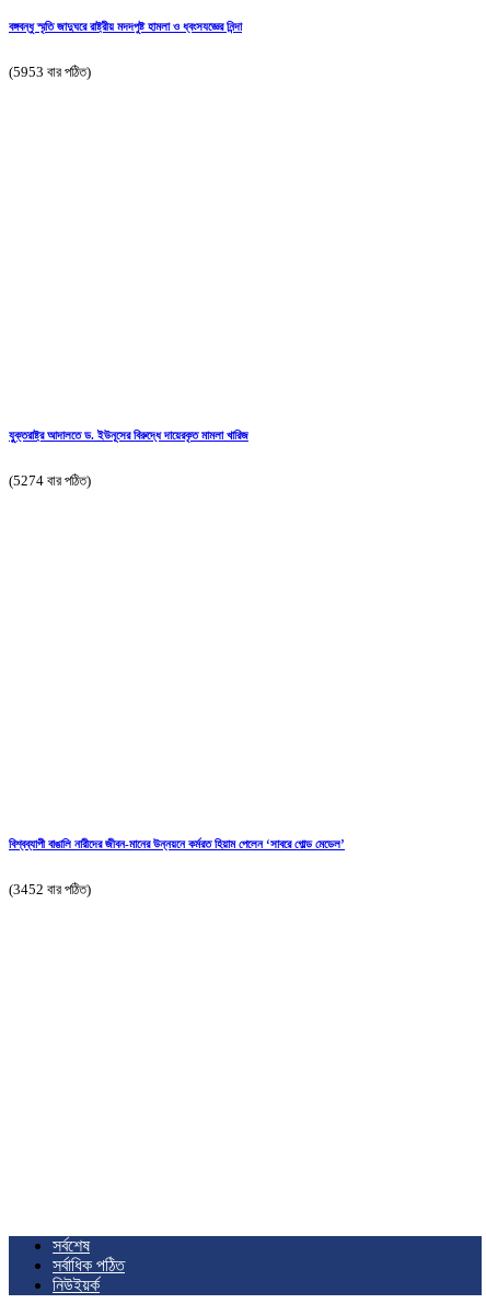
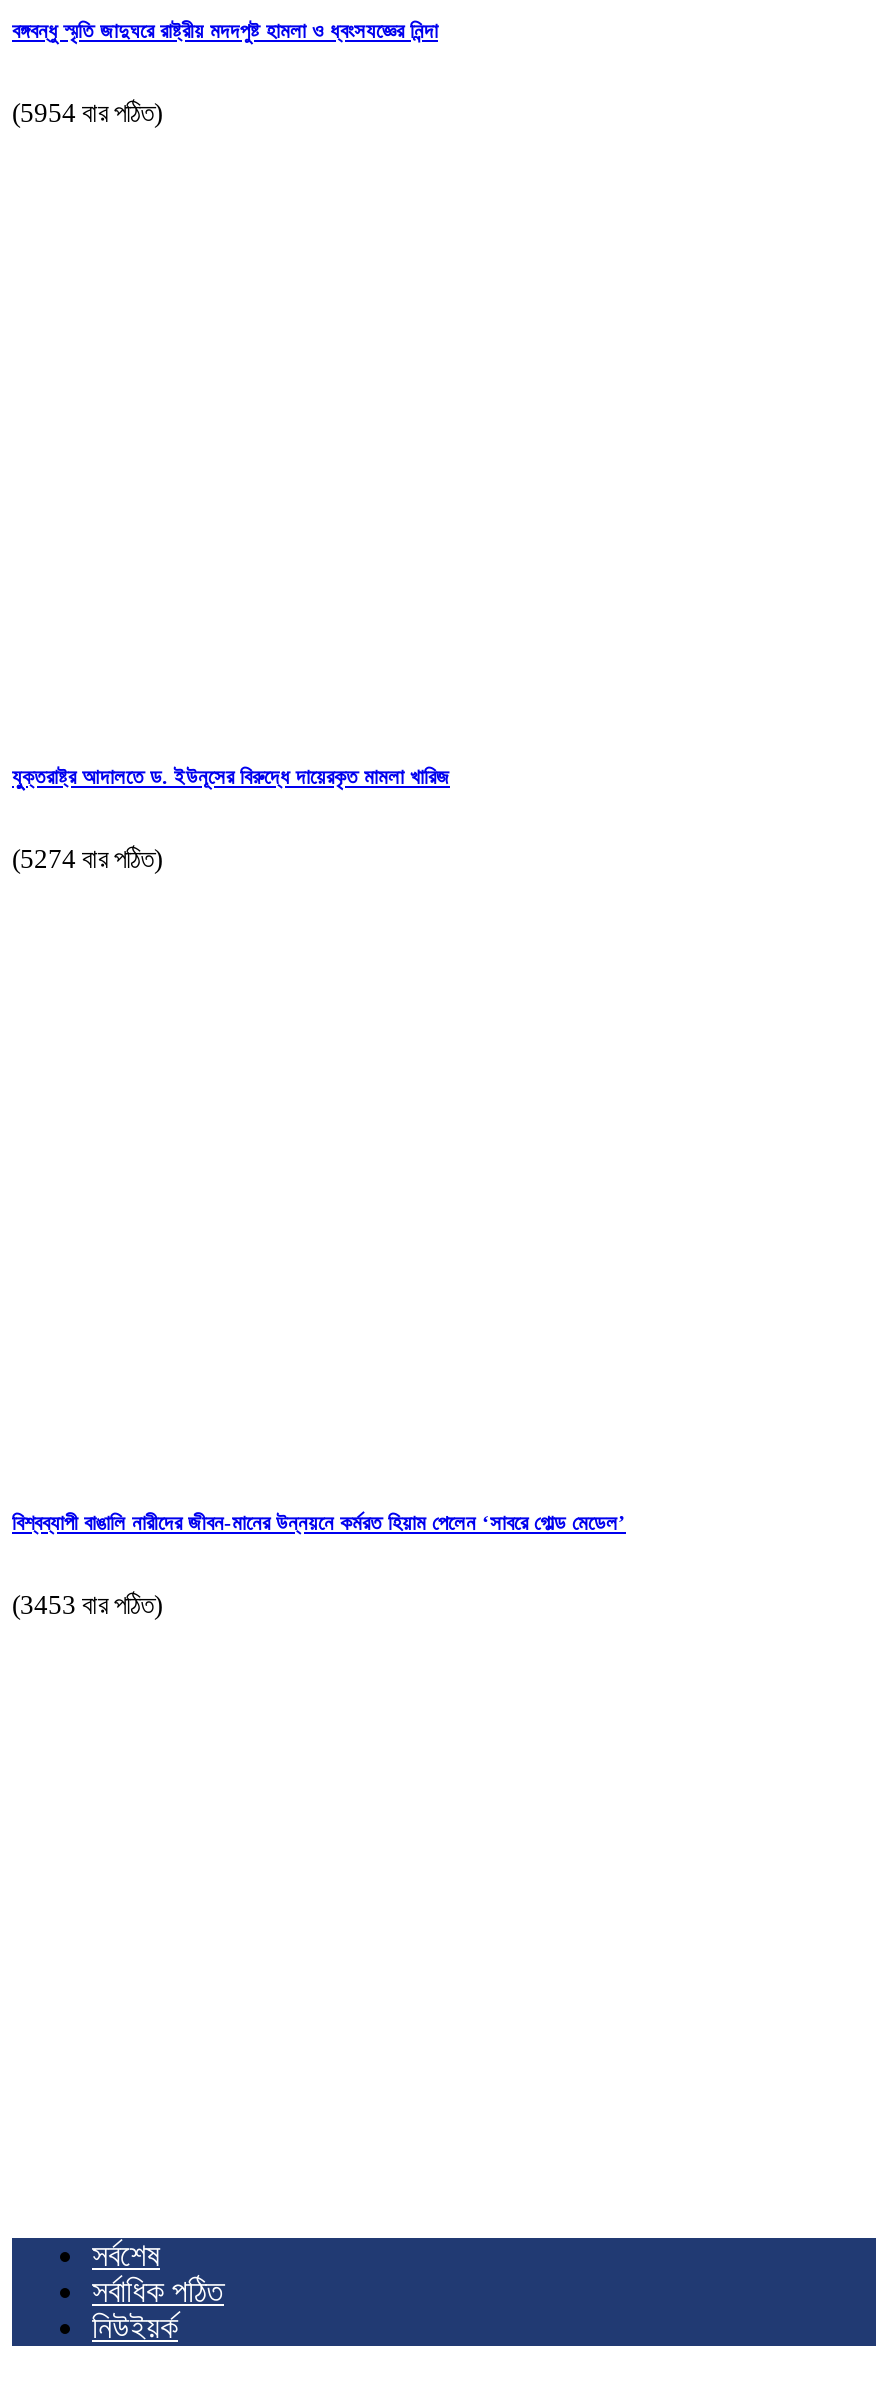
[9,63,91,80] (5953 বার পঠিত) -> [12,98,162,128] (5954 বার পঠিত)
[9,881,91,897] (3452 বার পঠিত) -> [12,1589,162,1619] (3453 বার পঠিত)

